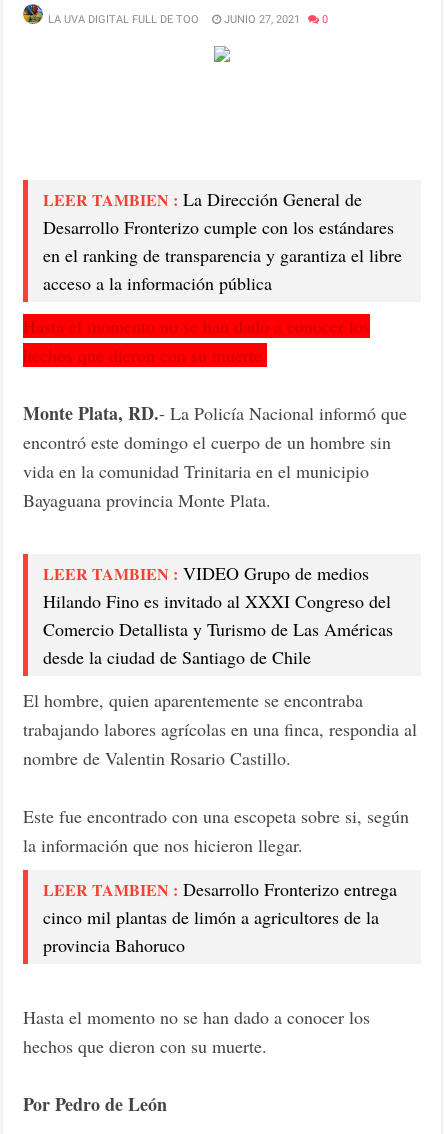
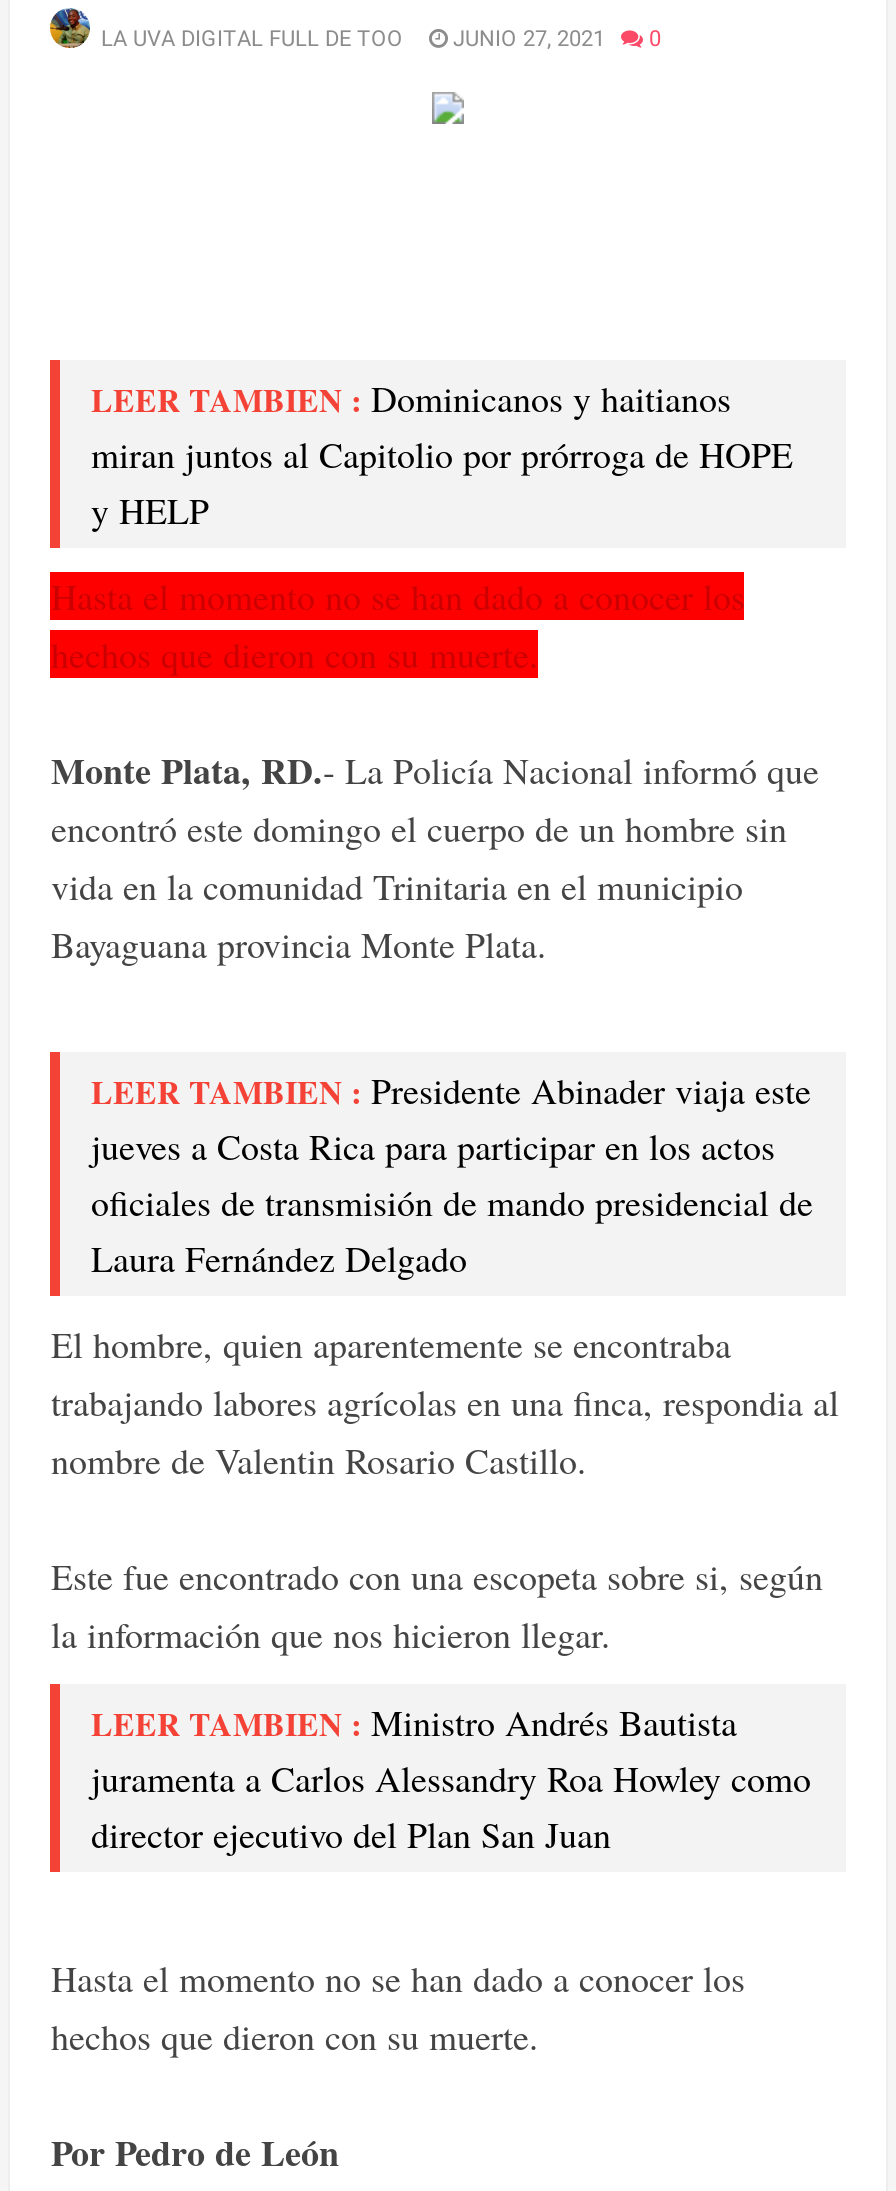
[43,187,402,295] LEER TAMBIEN : La Dirección General de | Desarrollo Fronterizo cumple con los estándares | en el ranking de transparencia y garantiza el libre | acceso a la información pública -> [91,374,793,534] LEER TAMBIEN : Dominicanos y haitianos | miran juntos al Capitolio por prórroga de HOPE | y HELP
[43,561,393,669] LEER TAMBIEN : VIDEO Grupo de medios | Hilando Fino es invitado al XXXI Congreso del | Comercio Detallista y Turismo de Las Américas | desde la ciudad de Santiago de Chile -> [91,1066,813,1282] LEER TAMBIEN : Presidente Abinader viaja este | jueves a Costa Rica para participar en los actos | oficiales de transmisión de mando presidencial de | Laura Fernández Delgado
[43,877,397,957] LEER TAMBIEN : Desarrollo Fronterizo entrega | cinco mil plantas de limón a agricultores de la | provincia Bahoruco -> [91,1698,811,1858] LEER TAMBIEN : Ministro Andrés Bautista | juramenta a Carlos Alessandry Roa Howley como | director ejecutivo del Plan San Juan

